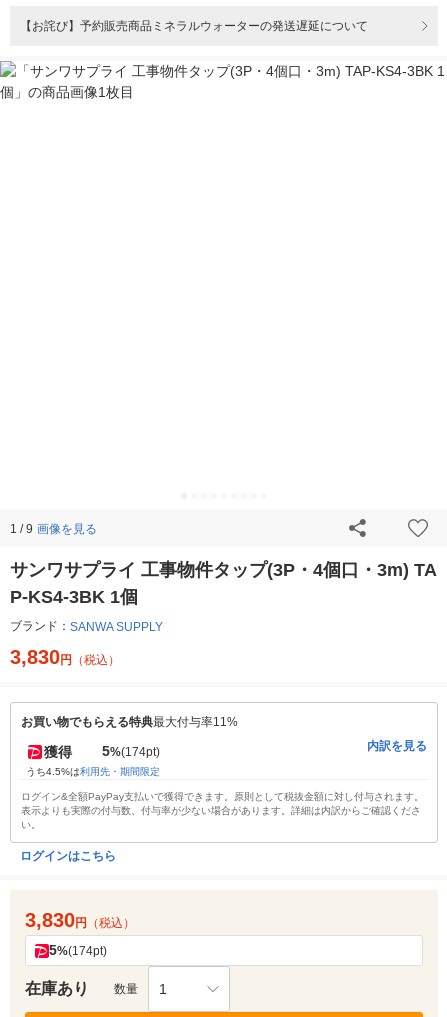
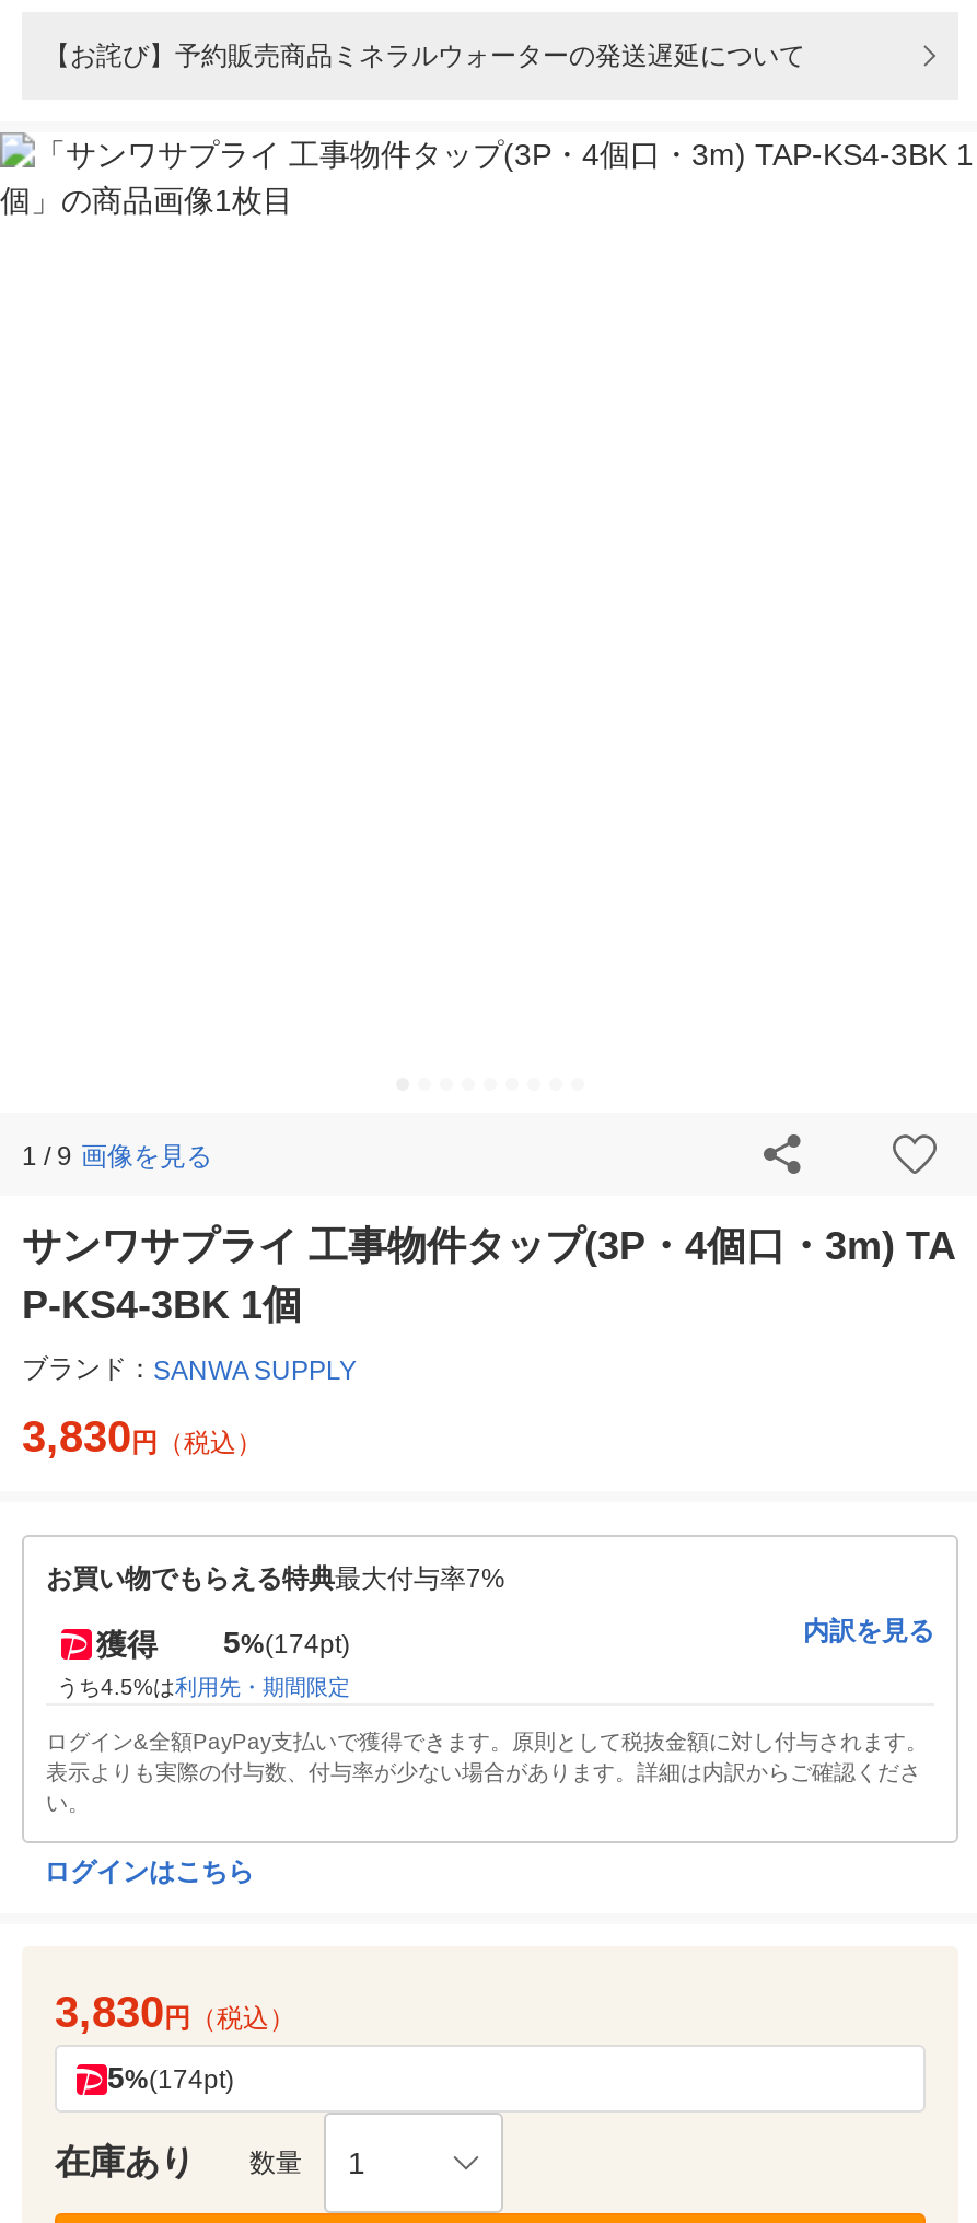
[21,715,238,729] お買い物でもらえる特典最大付与率11% -> [46,1564,505,1595] お買い物でもらえる特典最大付与率7%

